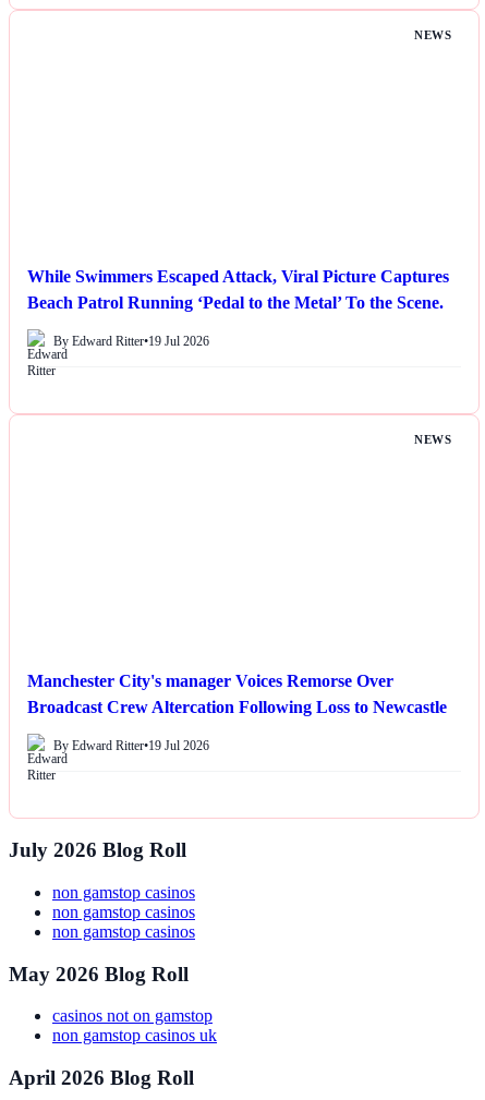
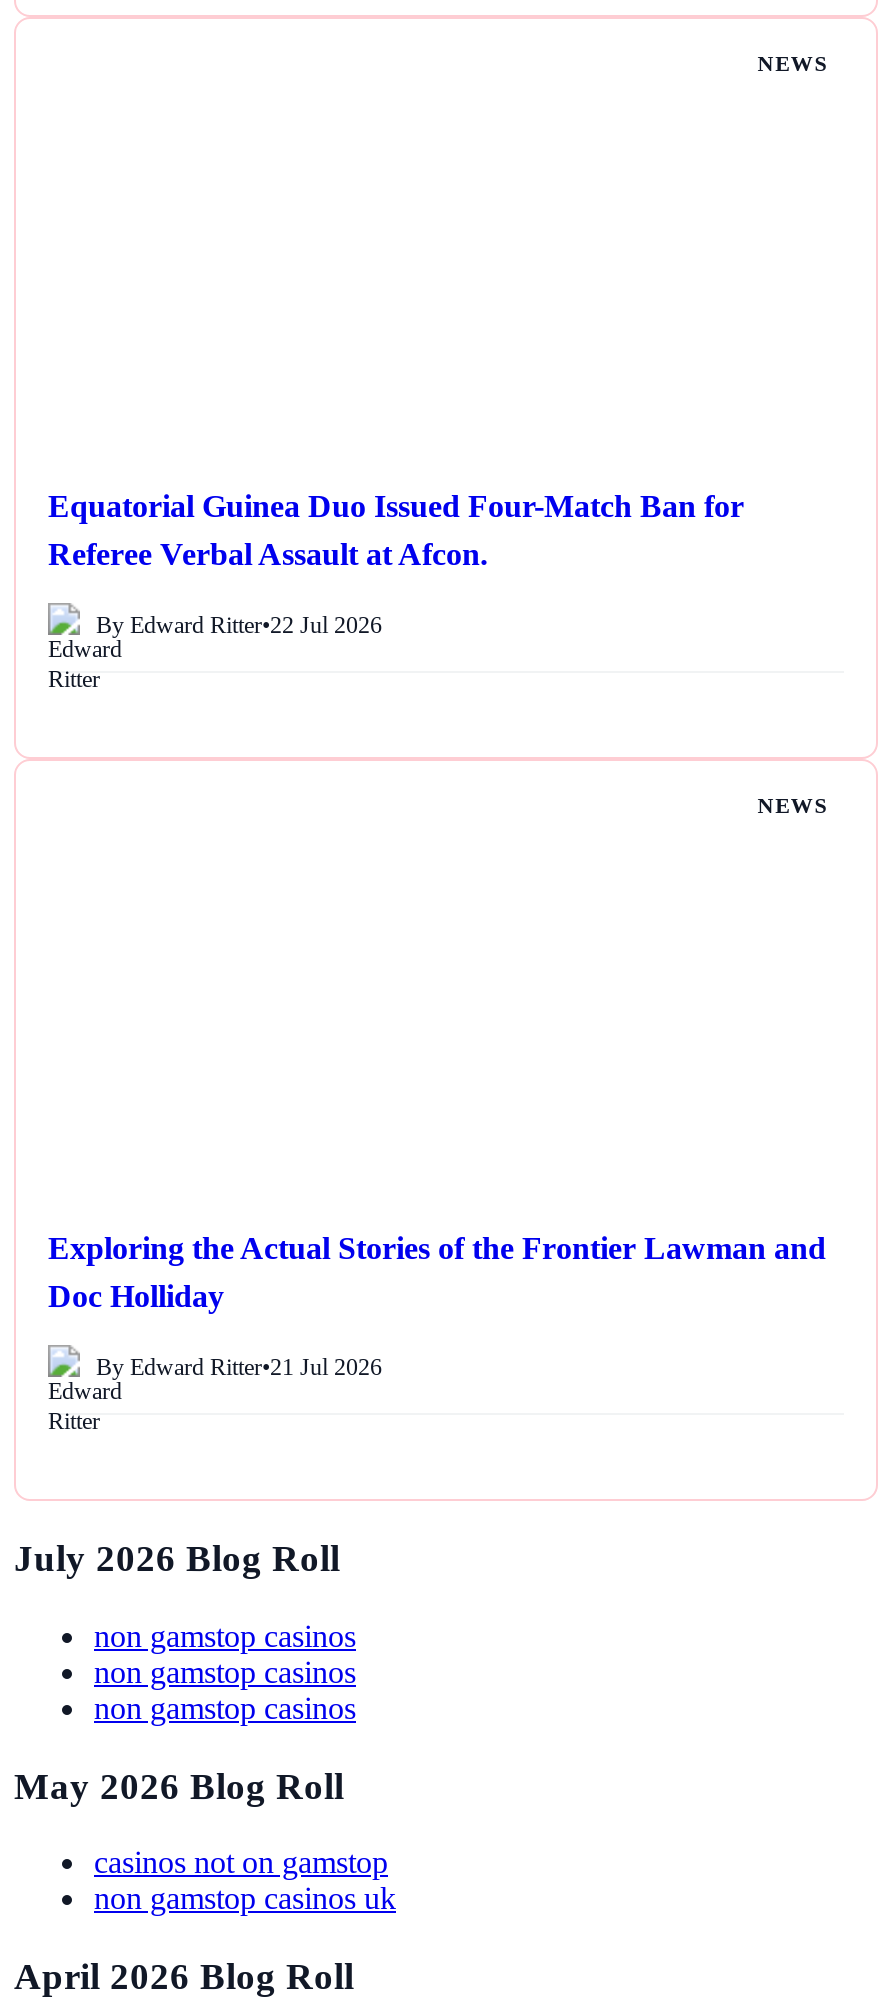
[27,267,449,311] While Swimmers Escaped Attack, Viral Picture Captures | Beach Patrol Running ‘Pedal to the Metal’ To the Scene. -> [48,488,744,570] Equatorial Guinea Duo Issued Four-Match Ban for | Referee Verbal Assault at Afcon.
[53,334,209,349] By Edward Ritter•19 Jul 2026 -> [96,611,382,639] By Edward Ritter•22 Jul 2026
[27,671,447,716] Manchester City's manager Voices Remorse Over | Broadcast Crew Altercation Following Loss to Newcastle -> [48,1230,826,1312] Exploring the Actual Stories of the Frontier Lawman and | Doc Holliday
[53,738,209,753] By Edward Ritter•19 Jul 2026 -> [96,1353,382,1381] By Edward Ritter•21 Jul 2026

